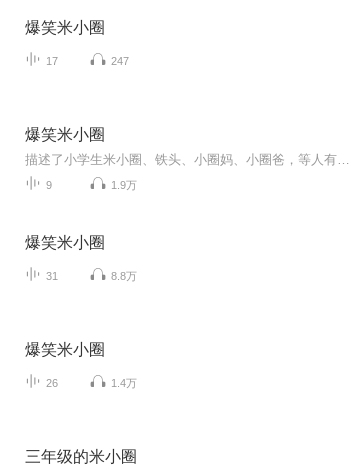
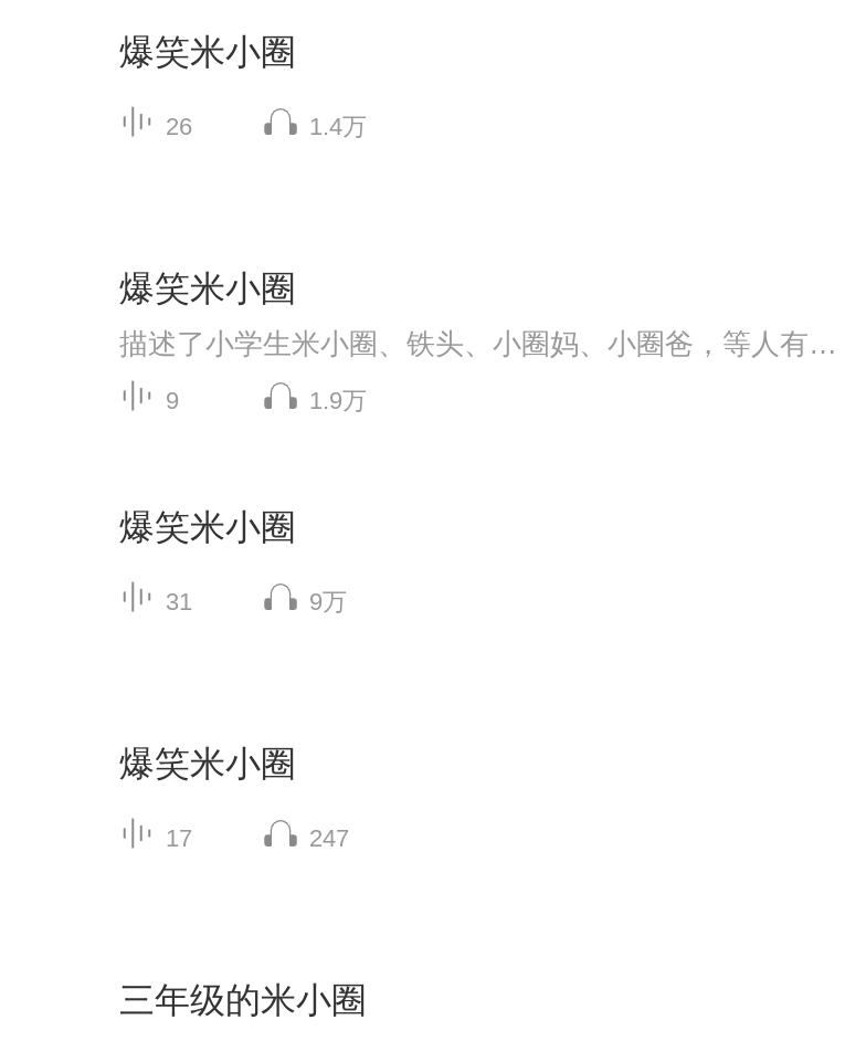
[46,55,129,67] 17 | 247 -> [166,112,367,139] 26 | 1.4万
[111,270,137,282] 8.8万 -> [309,587,347,614] 9万
[46,377,137,389] 26 | 1.4万 -> [166,824,349,850] 17 | 247

